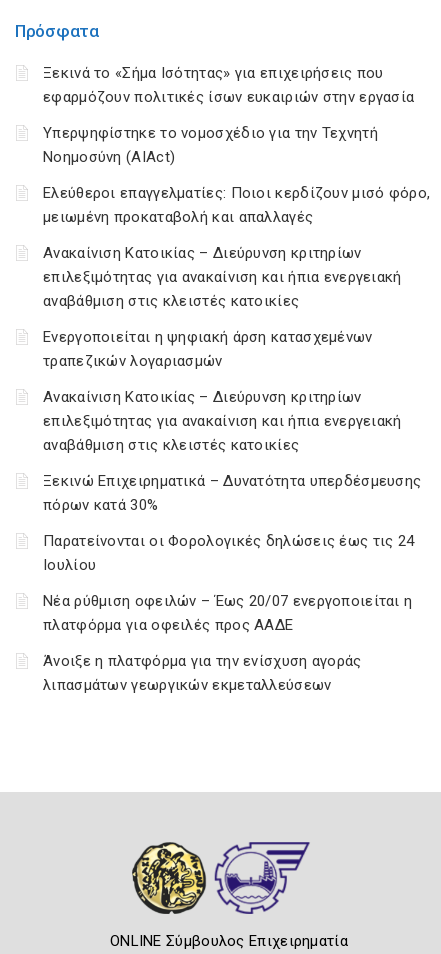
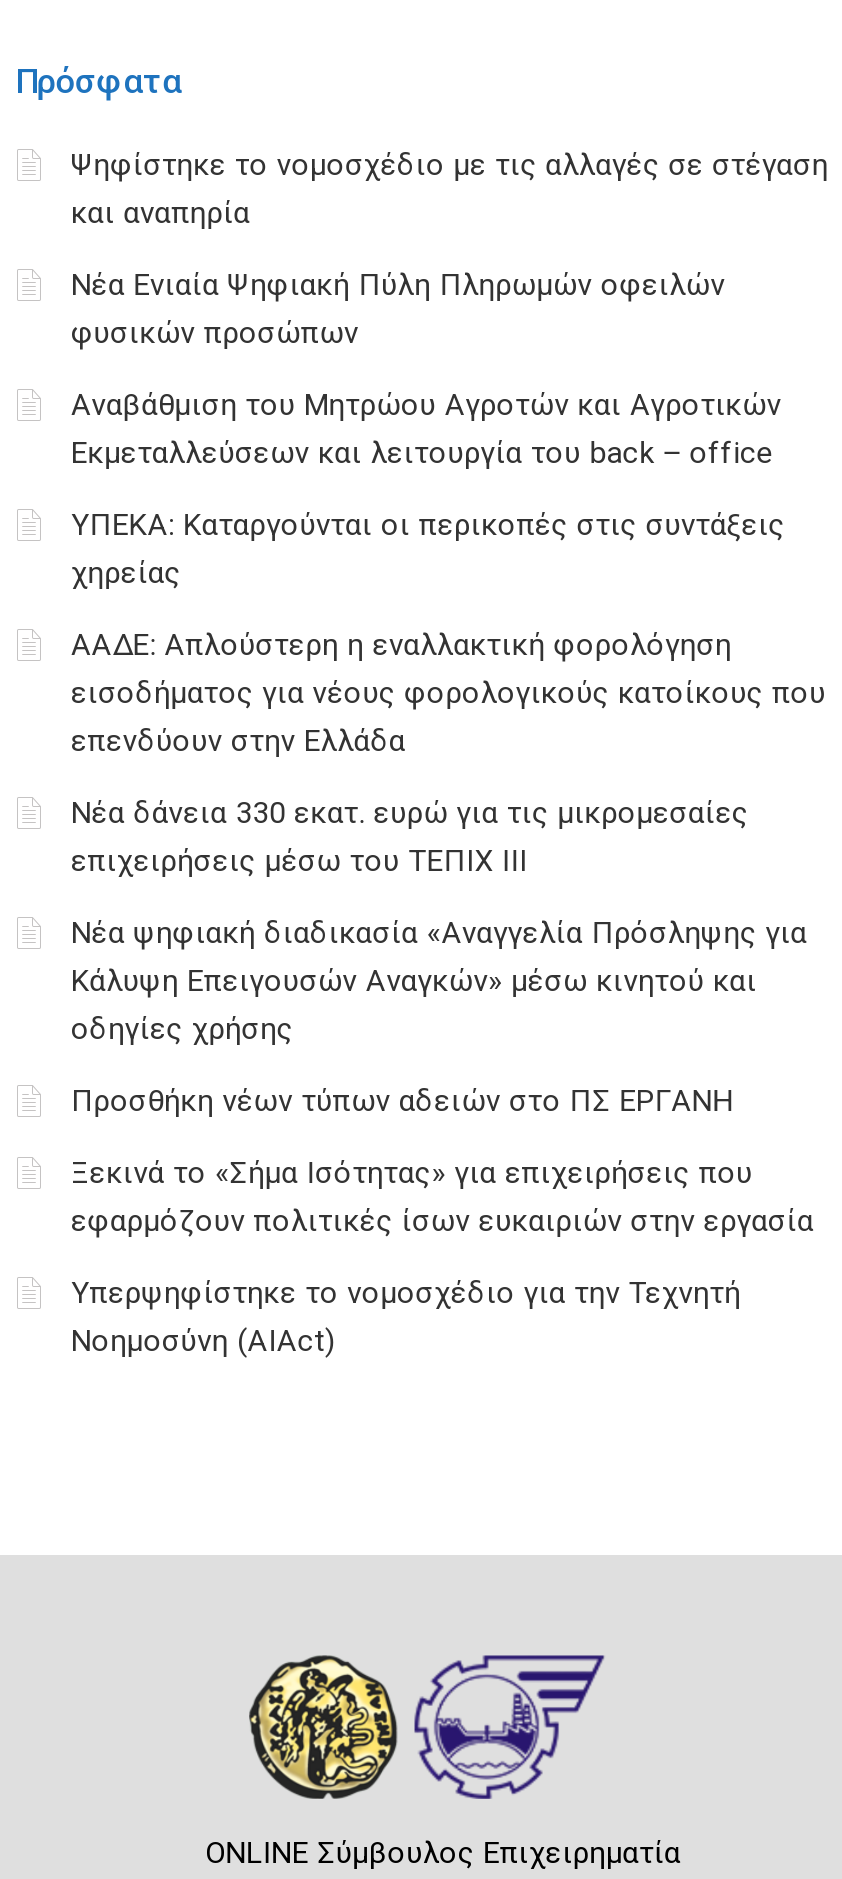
none -> [71,146,828,1118] Ψηφίστηκε το νομοσχέδιο με τις αλλαγές σε στέγαση | και αναπηρία | Νέα Ενιαία Ψηφιακή Πύλη Πληρωμών οφειλών | φυσικών προσώπων | Αναβάθμιση του Μητρώου Αγροτών και Αγροτικών | Εκμεταλλεύσεων και λειτουργία του back – office | ΥΠΕΚΑ: Καταργούνται οι περικοπές στις συντάξεις | χηρείας | ΑΑΔΕ: Απλούστερη η εναλλακτική φορολόγηση | εισοδήματος για νέους φορολογικούς κατοίκους που | επενδύουν στην Ελλάδα | Νέα δάνεια 330 εκατ. ευρώ για τις μικρομεσαίες | επιχειρήσεις μέσω του ΤΕΠΙΧ ΙΙΙ | Νέα ψηφιακή διαδικασία «Αναγγελία Πρόσληψης για | Κάλυψη Επειγουσών Αναγκών» μέσω κινητού και | οδηγίες χρήσης | Προσθήκη νέων τύπων αδειών στο ΠΣ ΕΡΓΑΝΗ
moved [43,63,414,165] -> [71,1154,814,1358]: Ξεκινά το «Σήμα Ισότητας» για επιχειρήσεις που | εφαρμόζουν πολιτικές ίσων ευκαιριών στην εργασία | Υπερψηφίστηκε το νομοσχέδιο για την Τεχνητή | Νοημοσύνη (AIAct)
[43,183,430,693] Ελεύθεροι επαγγελματίες: Ποιοι κερδίζουν μισό φόρο, | μειωμένη προκαταβολή και απαλλαγές | Ανακαίνιση Κατοικίας – Διεύρυνση κριτηρίων | επιλεξιμότητας για ανακαίνιση και ήπια ενεργειακή | αναβάθμιση στις κλειστές κατοικίες | Ενεργοποιείται η ψηφιακή άρση κατασχεμένων | τραπεζικών λογαριασμών | Ανακαίνιση Κατοικίας – Διεύρυνση κριτηρίων | επιλεξιμότητας για ανακαίνιση και ήπια ενεργειακή | αναβάθμιση στις κλειστές κατοικίες | Ξεκινώ Επιχειρηματικά – Δυνατότητα υπερδέσμευσης | πόρων κατά 30% | Παρατείνονται οι Φορολογικές δηλώσεις έως τις 24 | Ιουλίου | Νέα ρύθμιση οφειλών – Έως 20/07 ενεργοποιείται η | πλατφόρμα για οφειλές προς ΑΑΔΕ | Άνοιξε η πλατφόρμα για την ενίσχυση αγοράς | λιπασμάτων γεωργικών εκμεταλλεύσεων -> none

